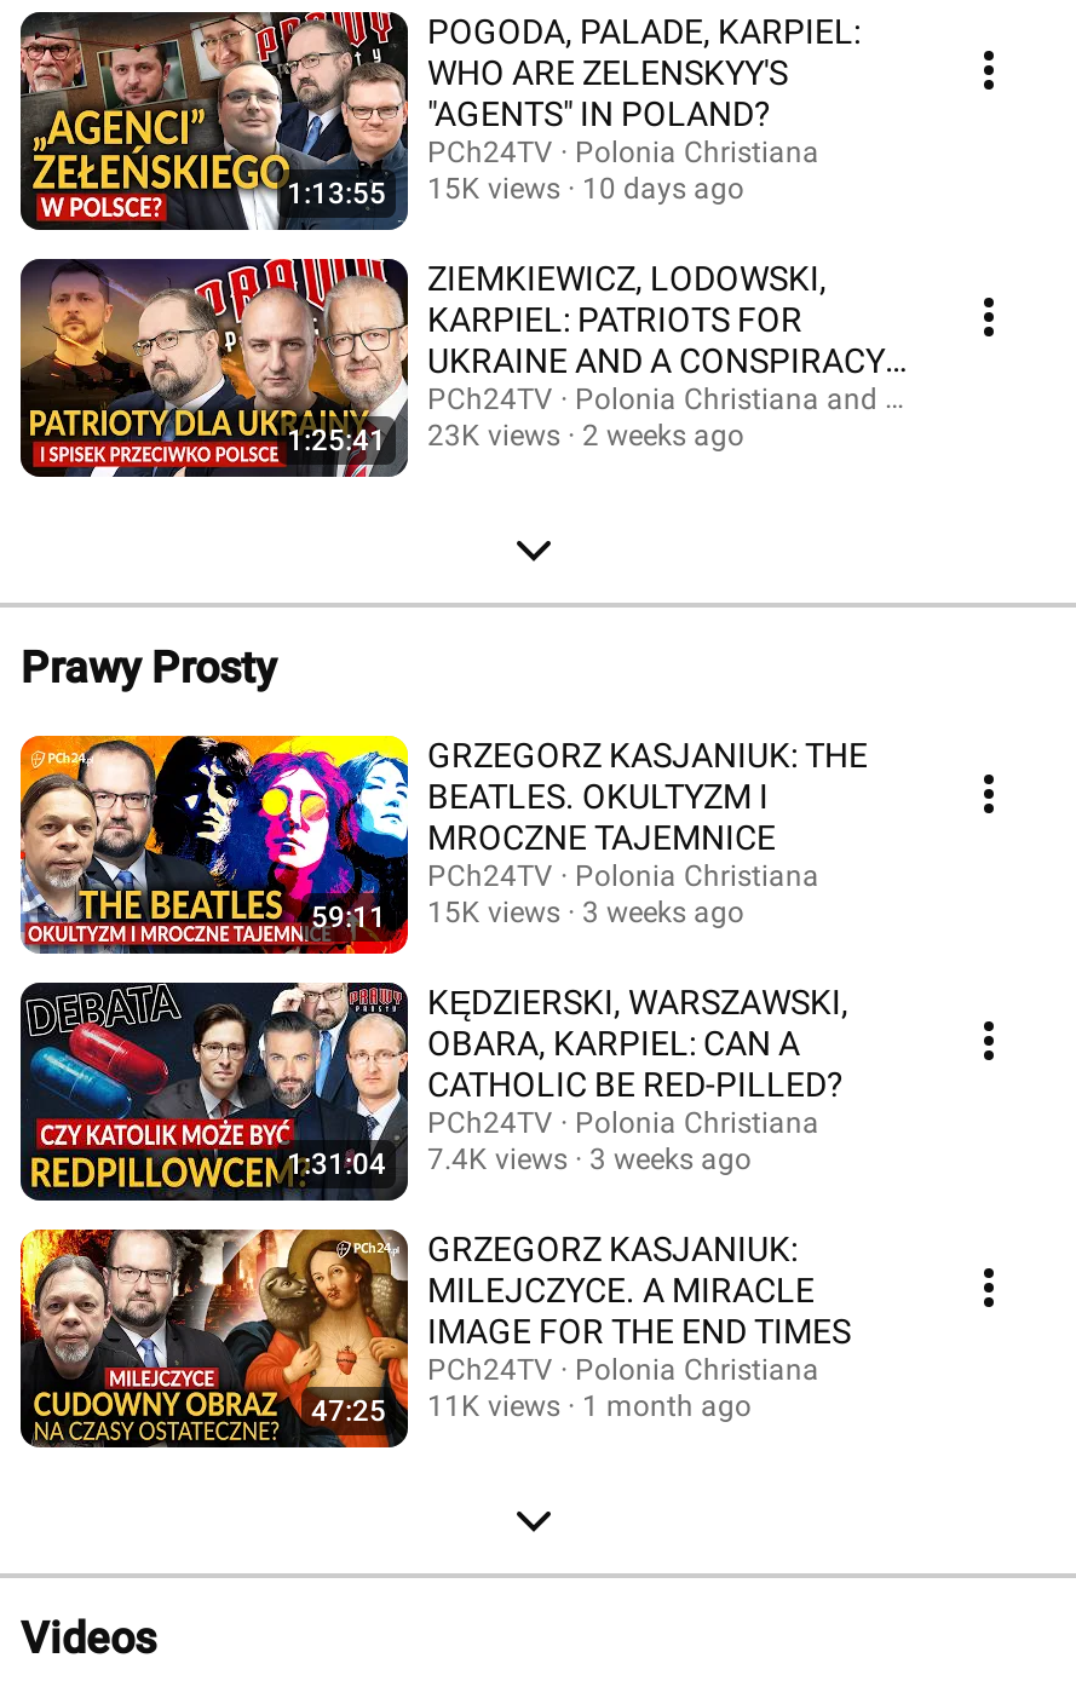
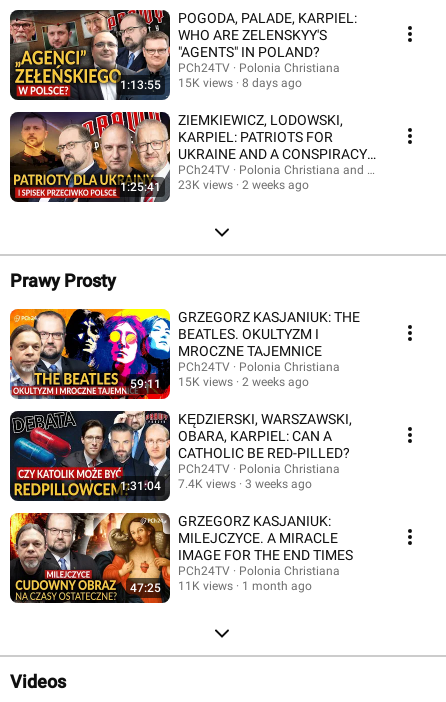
[287,171,744,209] 1:13:55 15K views 10 days ago -> [120,75,302,91] 1:13:55 15K views 8 days ago
[311,894,744,933] 59:11 15K views 3 weeks ago -> [130,374,309,390] 59:11 15K views 2 weeks ago

